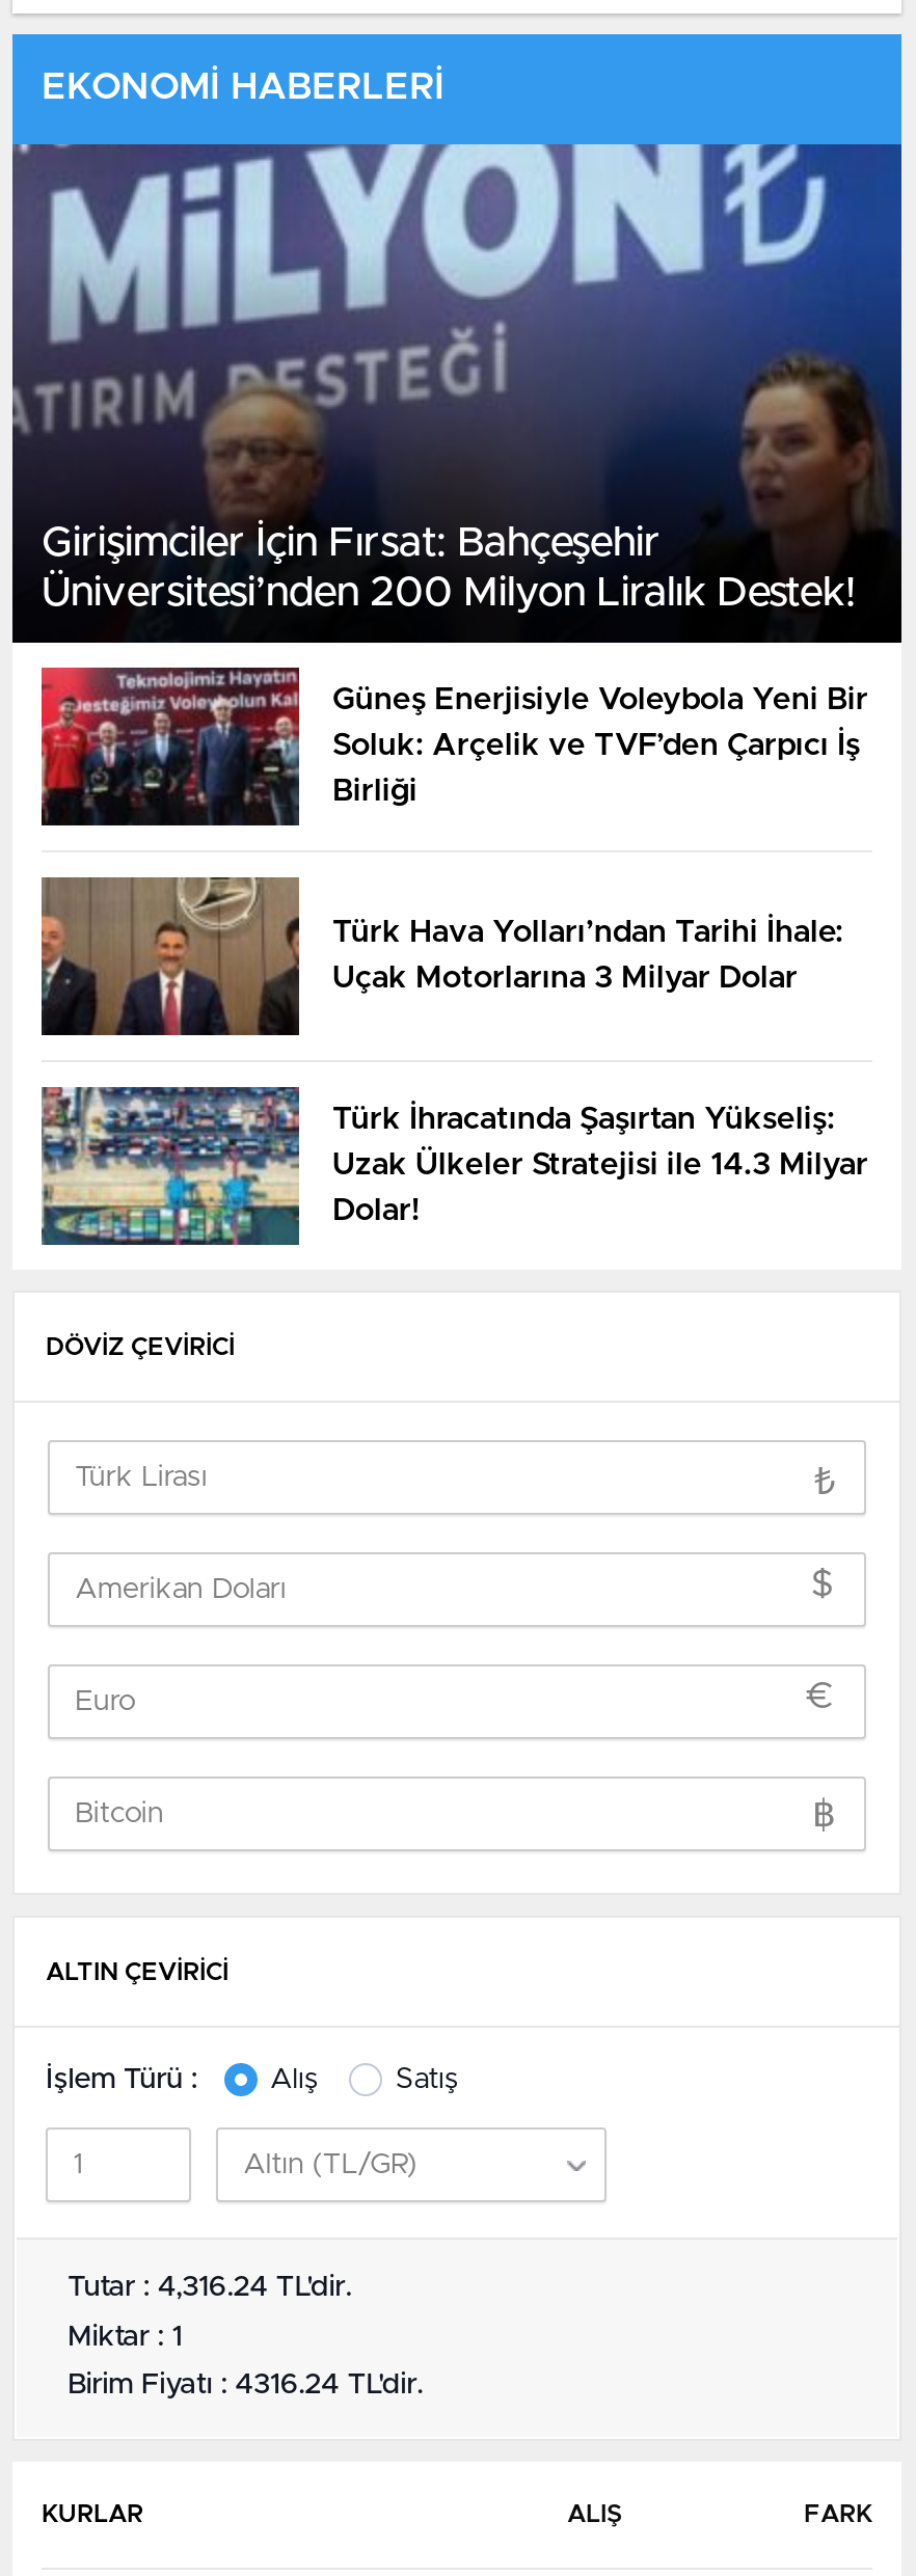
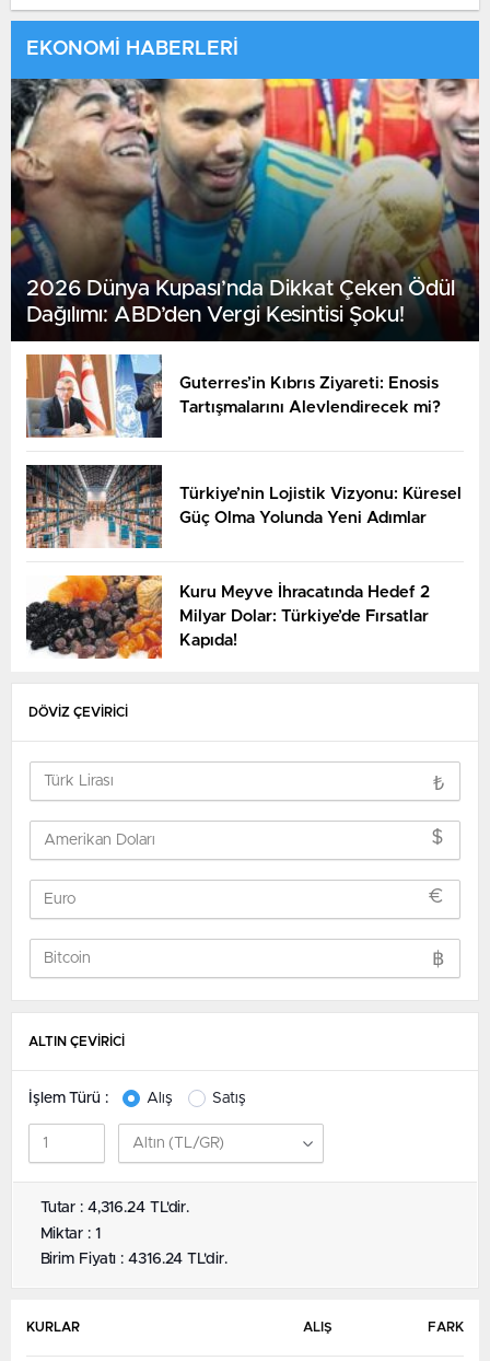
[12,142,904,806] [image] | Girişimciler İçin Fırsat: Bahçeşehir | Üniversitesi’nden 200 Milyon Liralık Destek! | Güneş Enerjisiyle Voleybola Yeni Bir | Soluk: Arçelik ve TVF’den Çarpıcı İş | Birliği -> [10,78,480,416] [image] | 2026 Dünya Kupası’nda Dikkat Çeken Ödül | Dağılımı: ABD’den Vergi Kesintisi Şoku! | Guterres’in Kıbrıs Ziyareti: Enosis | Tartışmalarını Alevlendirecek mi?
[39,666,301,828] [image] -> [25,353,163,439] [image]
[39,875,843,1037] [image] | Türk Hava Yolları’ndan Tarihi İhale: | Uçak Motorlarına 3 Milyar Dolar -> [25,464,462,549] [image] | Türkiye’nin Lojistik Vizyonu: Küresel | Güç Olma Yolunda Yeni Adımlar
[39,1085,868,1247] [image] | Türk İhracatında Şaşırtan Yükseliş: | Uzak Ülkeler Stratejisi ile 14.3 Milyar | Dolar! -> [26,574,430,660] [image] | Kuru Meyve İhracatında Hedef 2 | Milyar Dolar: Türkiye’de Fırsatlar | Kapıda!

